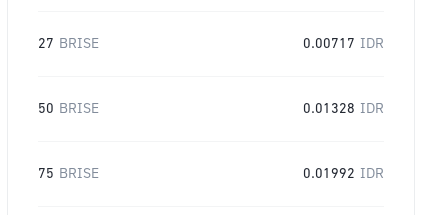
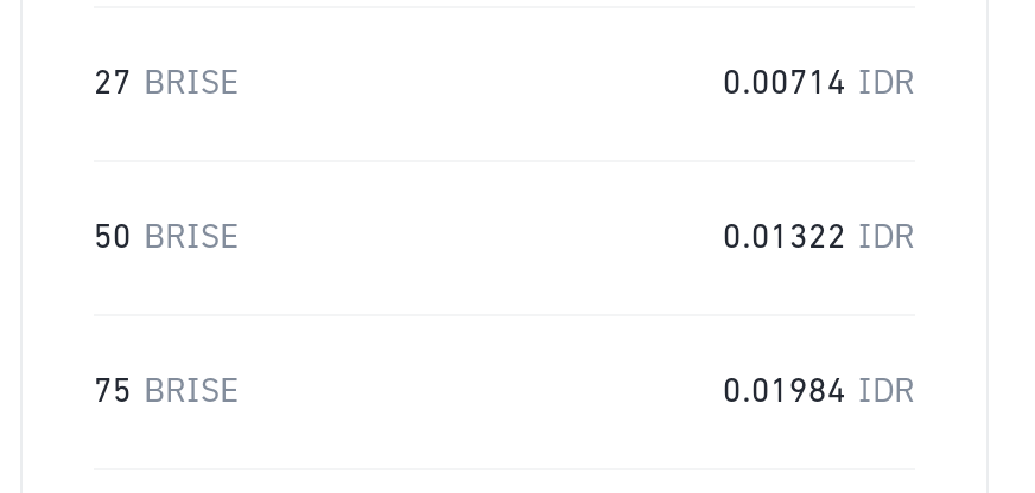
[303,37,384,51] 0.00717 IDR -> [723,68,915,101] 0.00714 IDR
[303,102,384,116] 0.01328 IDR -> [723,222,915,255] 0.01322 IDR
[303,167,384,181] 0.01992 IDR -> [723,376,915,409] 0.01984 IDR

